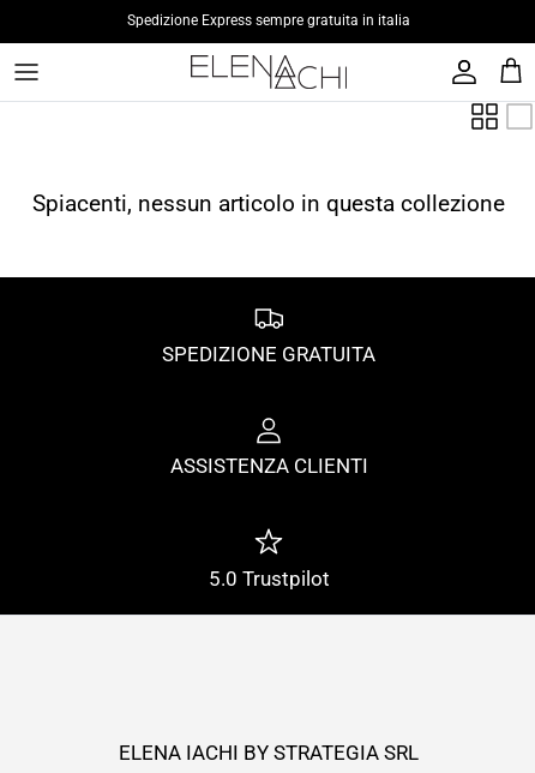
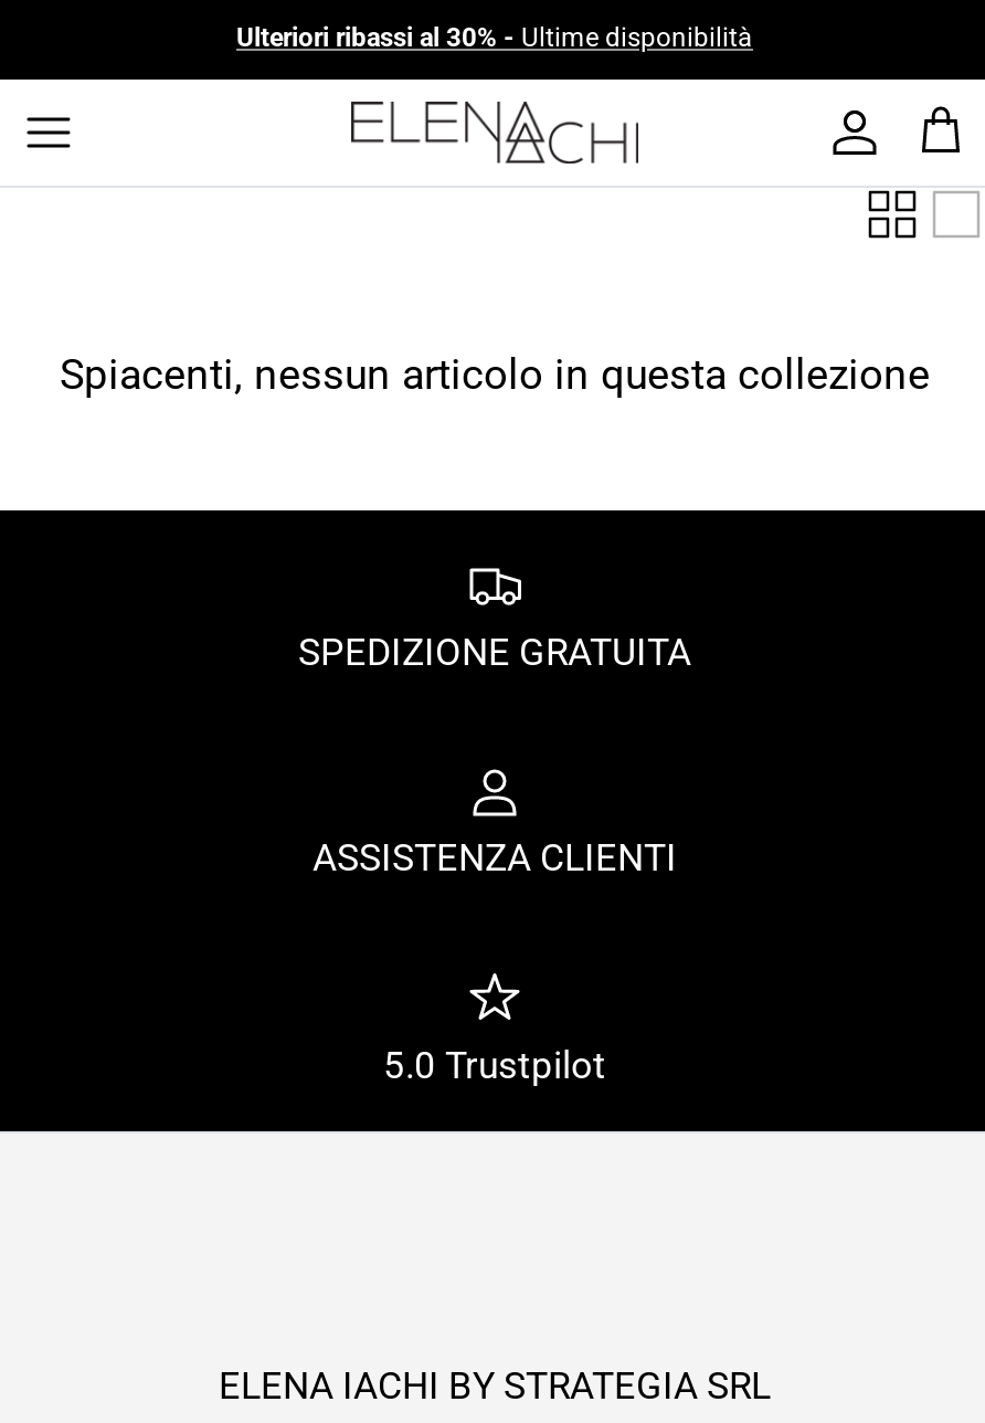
[127,13,410,29] Spedizione Express sempre gratuita in italia -> [236,23,753,54] Ulteriori ribassi al 30% - Ultime disponibilità

